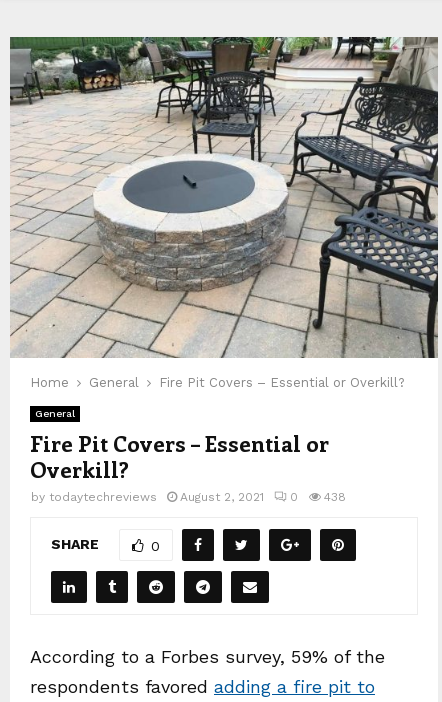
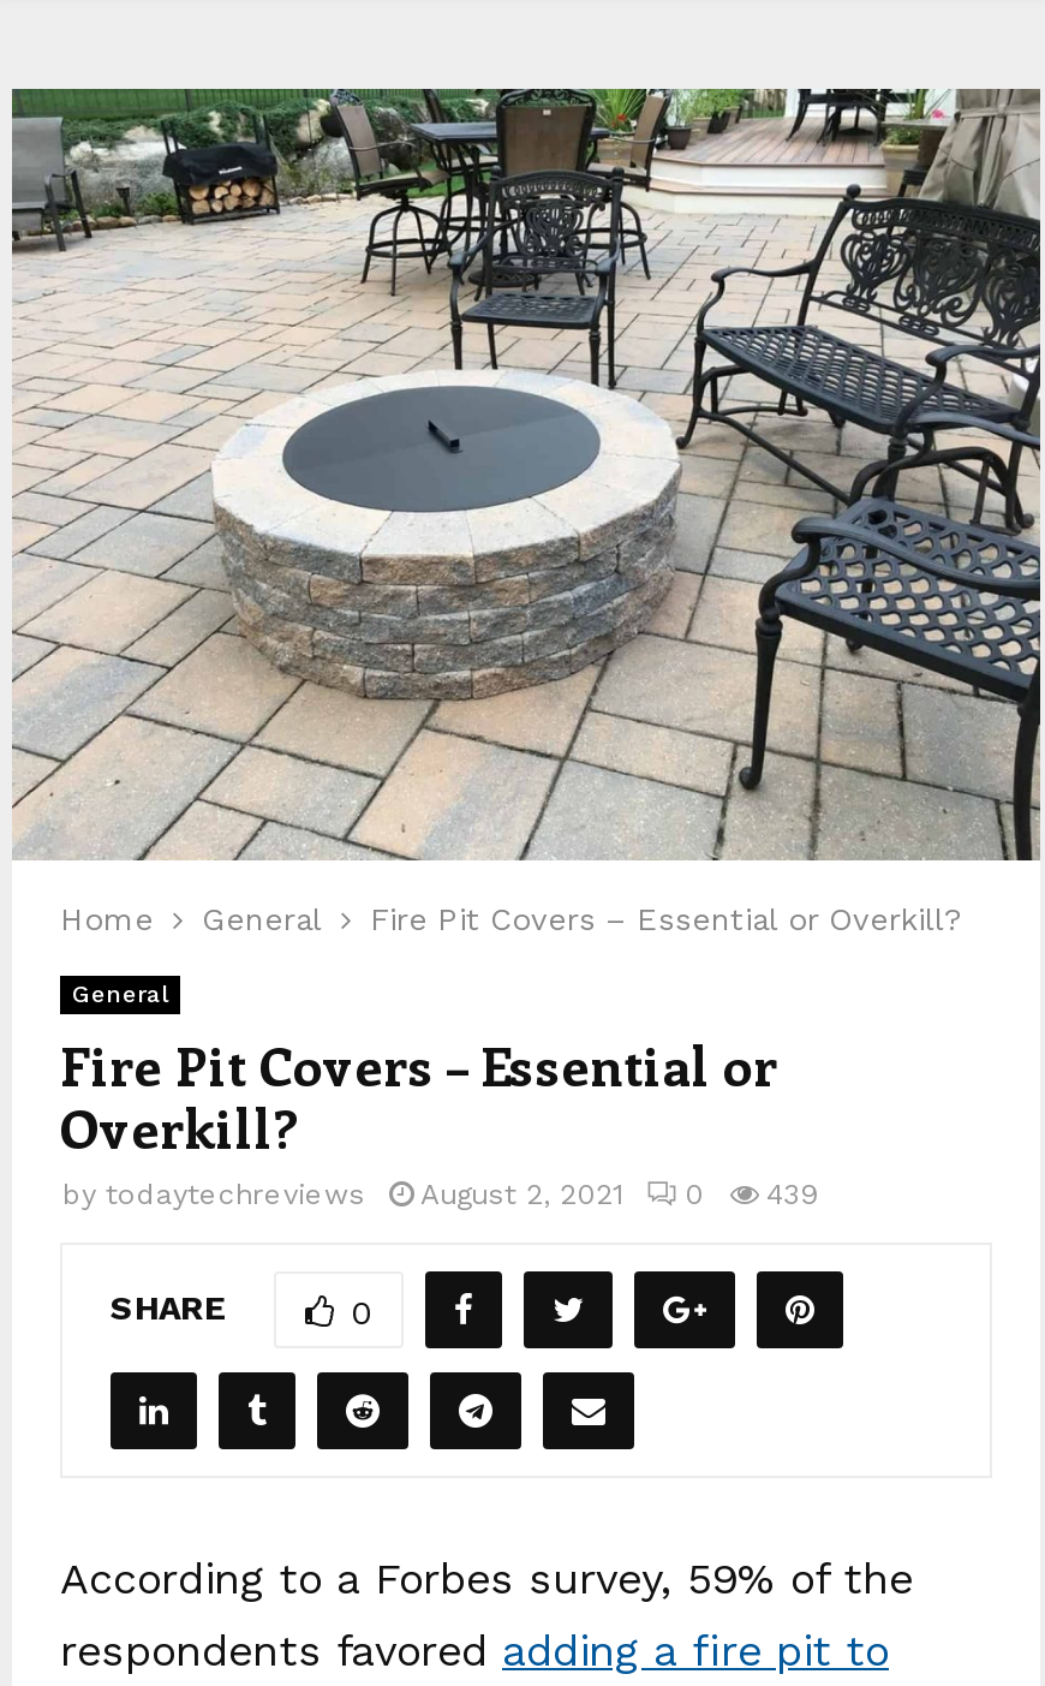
[324,490,346,504] 438 -> [766,1178,819,1211] 439

